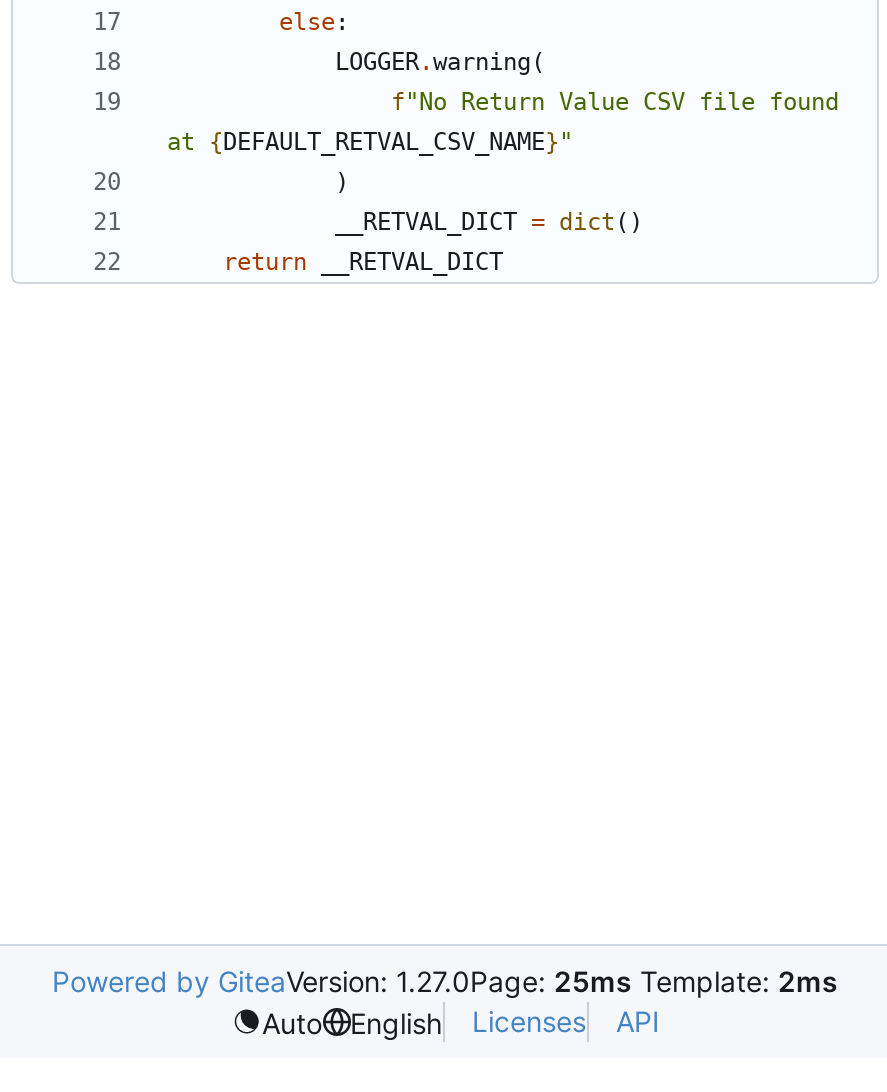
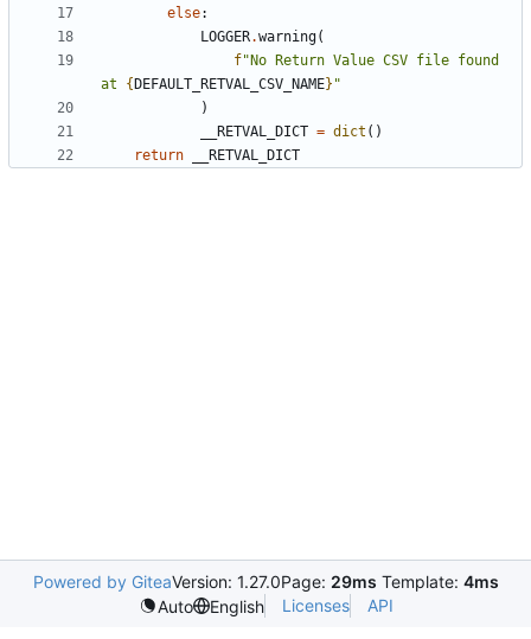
[52,964,838,998] Powered by GiteaVersion: 1.27.0Page: 25ms Template: 2ms -> [33,571,498,592] Powered by GiteaVersion: 1.27.0Page: 29ms Template: 4ms

